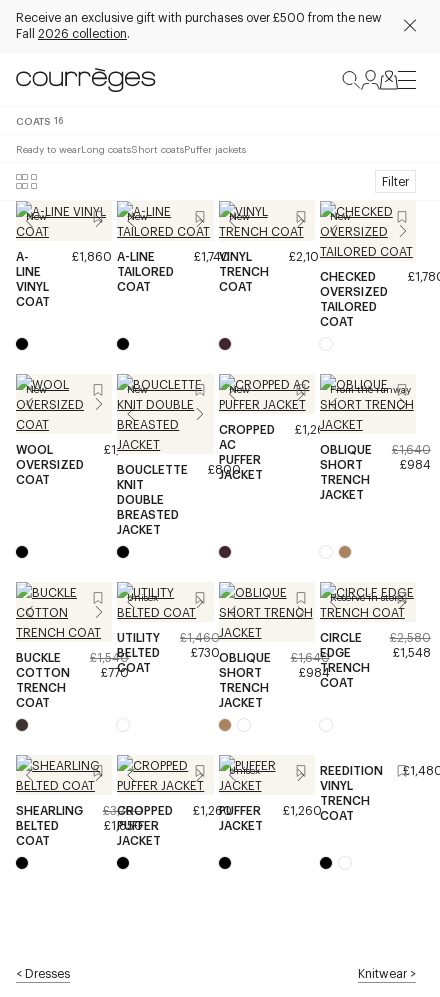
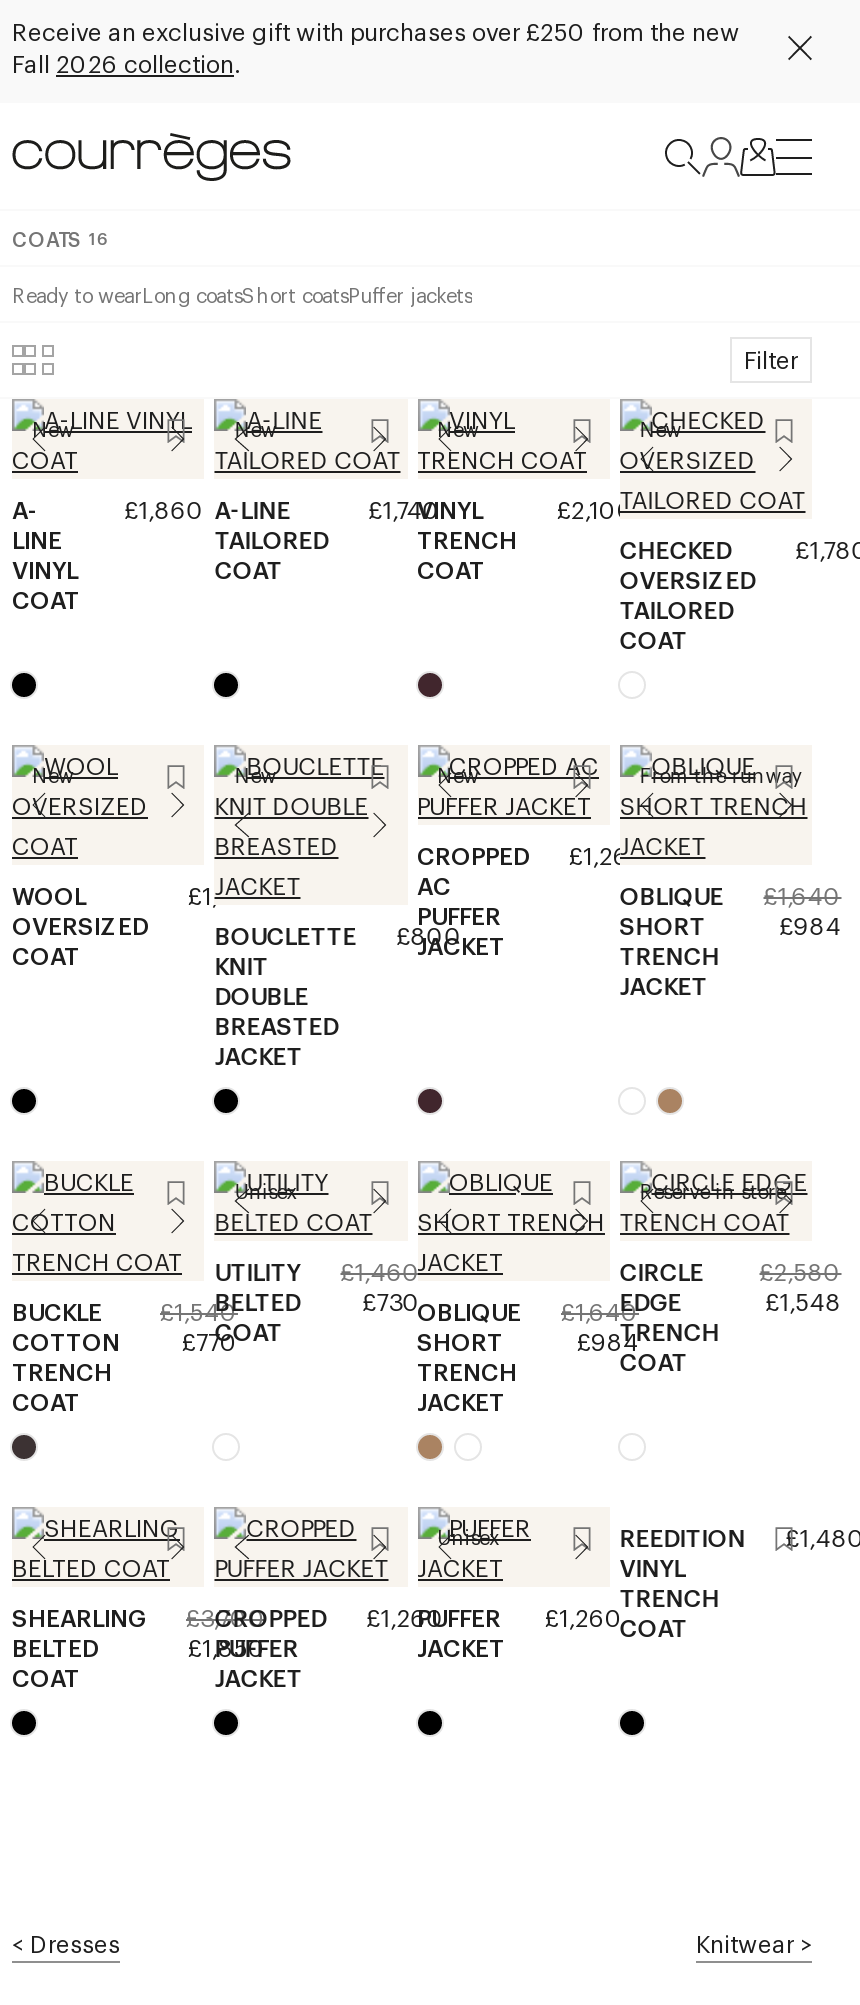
[16,8,382,24] Receive an exclusive gift with purchases over £500 from the new -> [12,14,740,46] Receive an exclusive gift with purchases over £250 from the new

